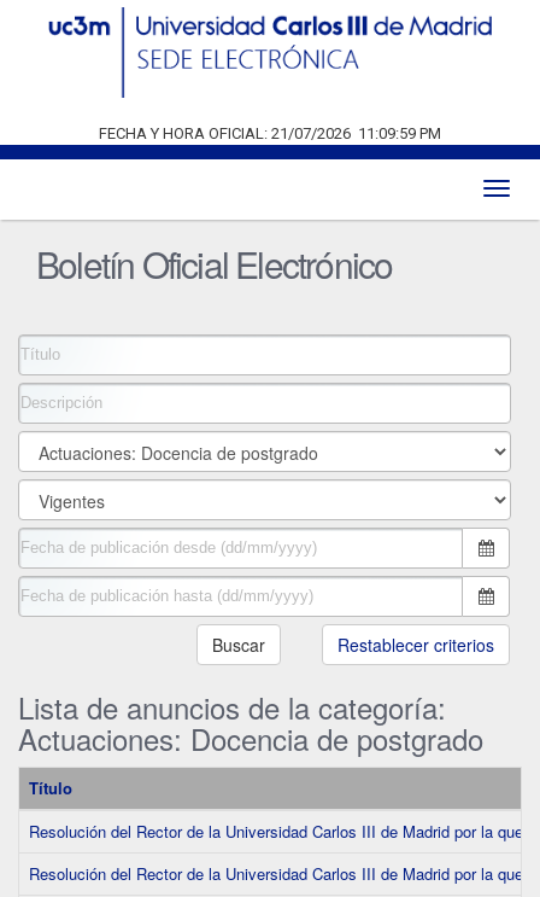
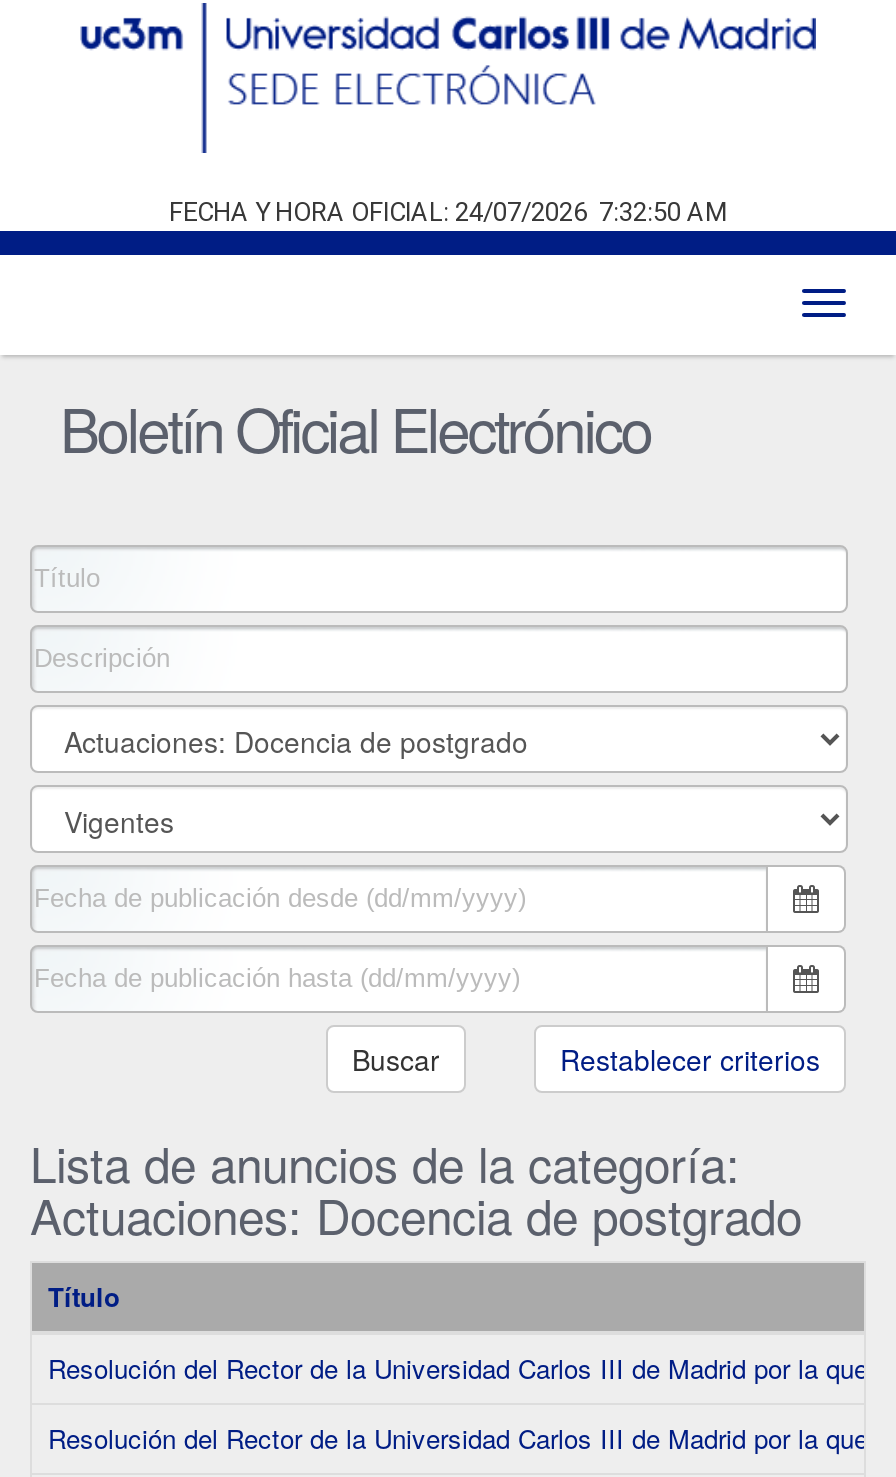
[99,124,441,142] FECHA Y HORA OFICIAL: 21/07/2026 11:09:59 PM -> [169,197,727,227] FECHA Y HORA OFICIAL: 24/07/2026 7:32:50 AM

